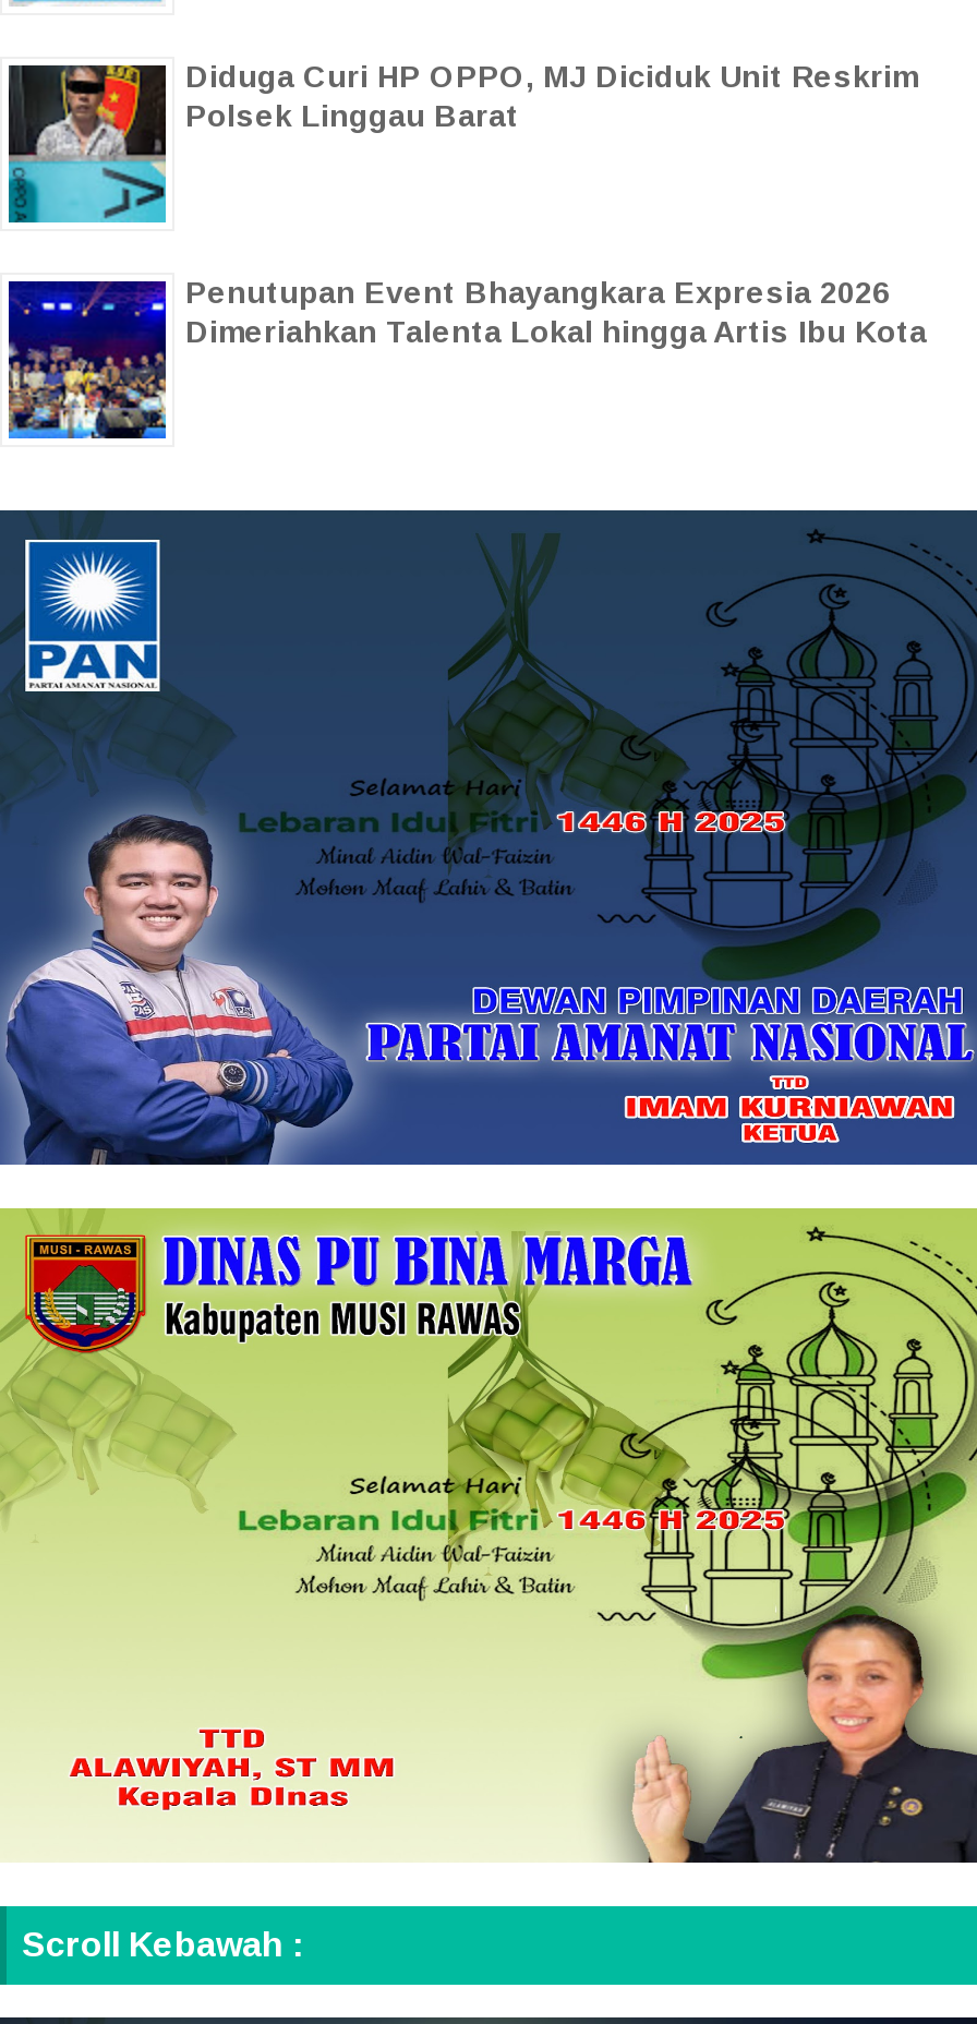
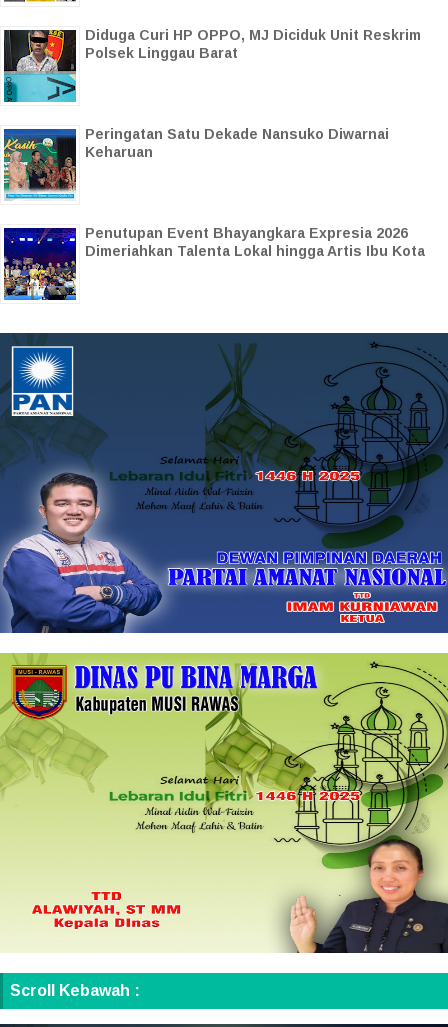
none -> [3,126,389,201] [image] | Peringatan Satu Dekade Nansuko Diwarnai | Keharuan

